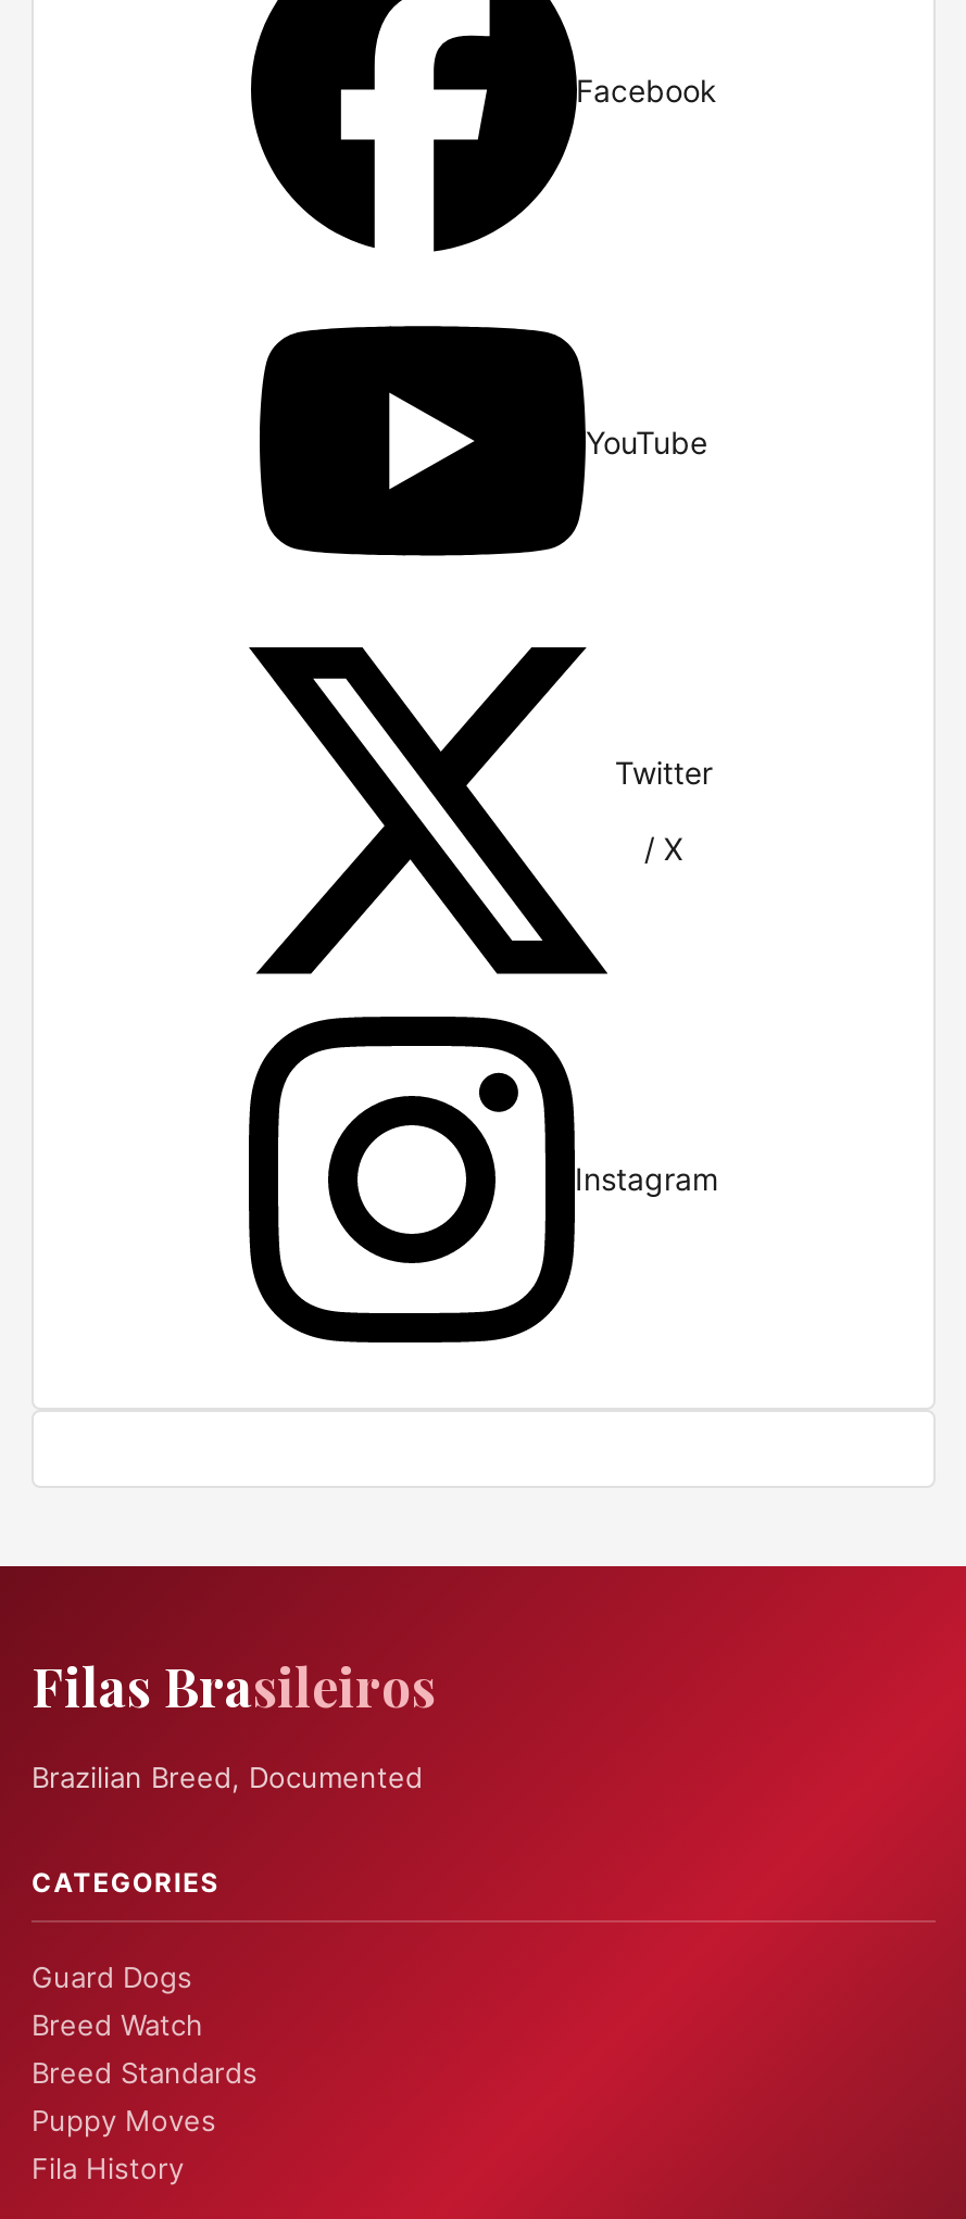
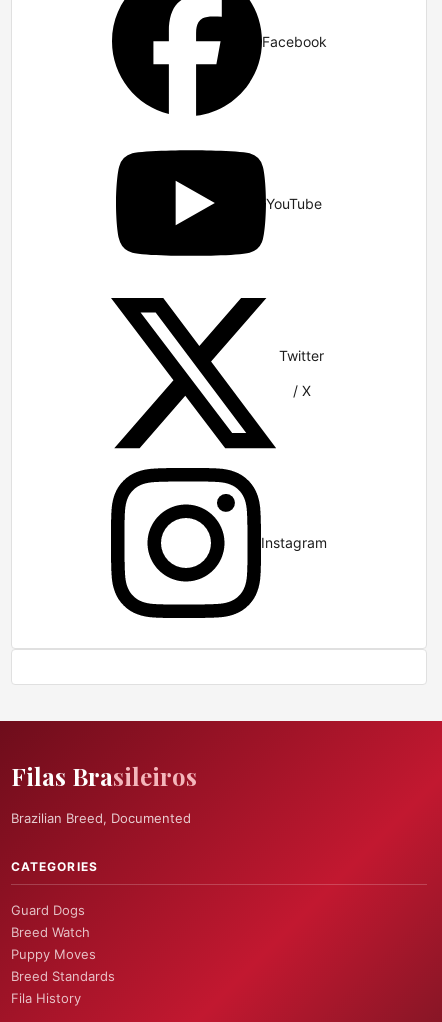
moved [32,2055,258,2089] -> [11,968,115,984]: Breed Standards
moved [32,2102,216,2137] -> [11,946,96,962]: Puppy Moves

